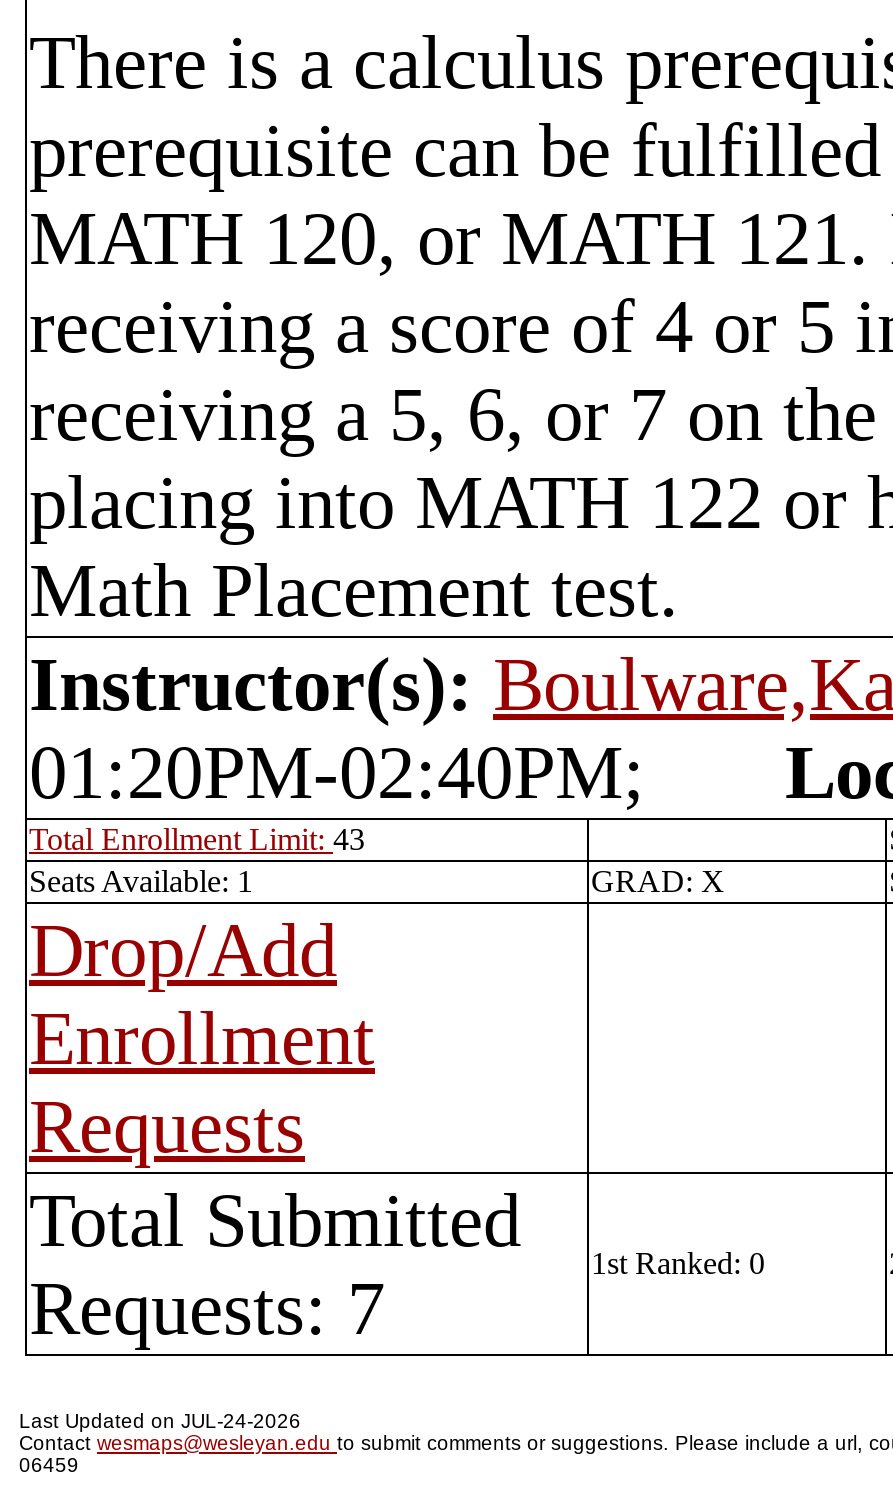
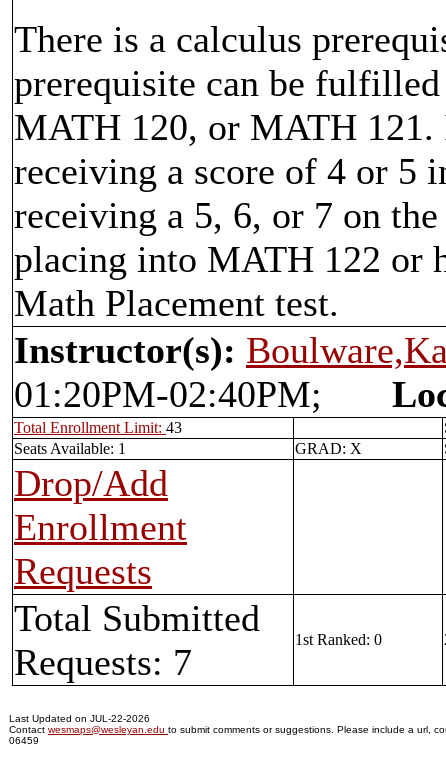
[19,1410,301,1432] Last Updated on JUL-24-2026 -> [9,713,150,724] Last Updated on JUL-22-2026

